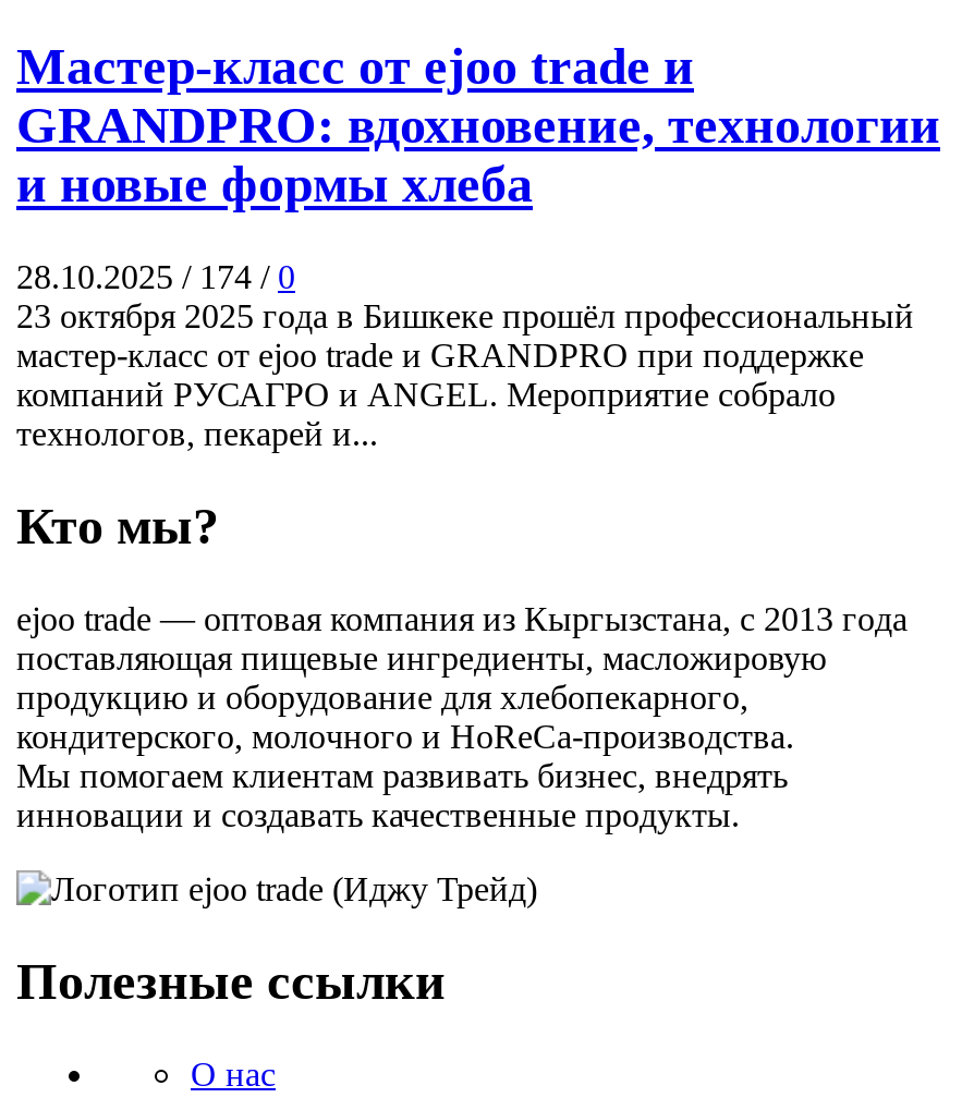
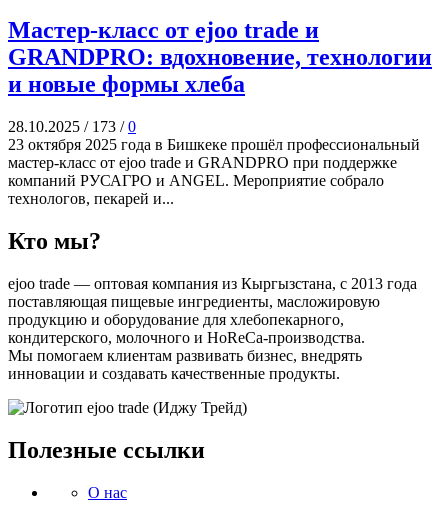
[16,259,295,296] 28.10.2025 / 174 / 0 -> [8,118,136,135] 28.10.2025 / 173 / 0

